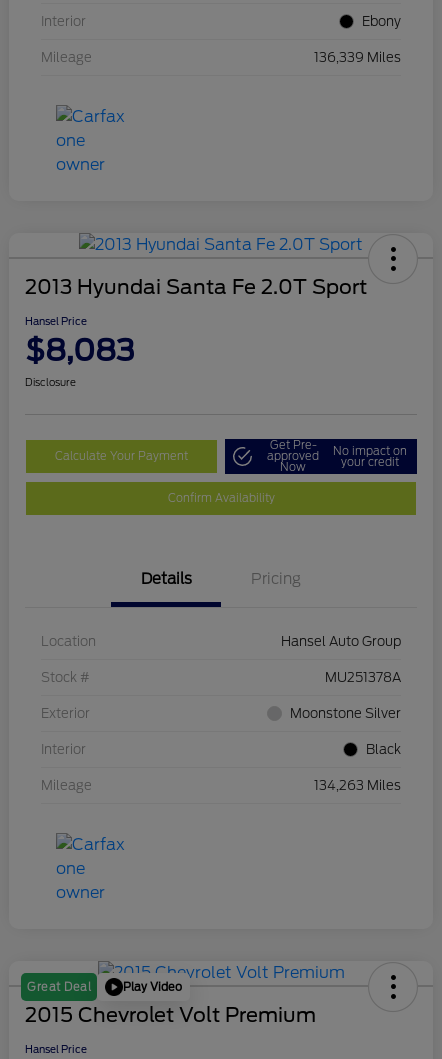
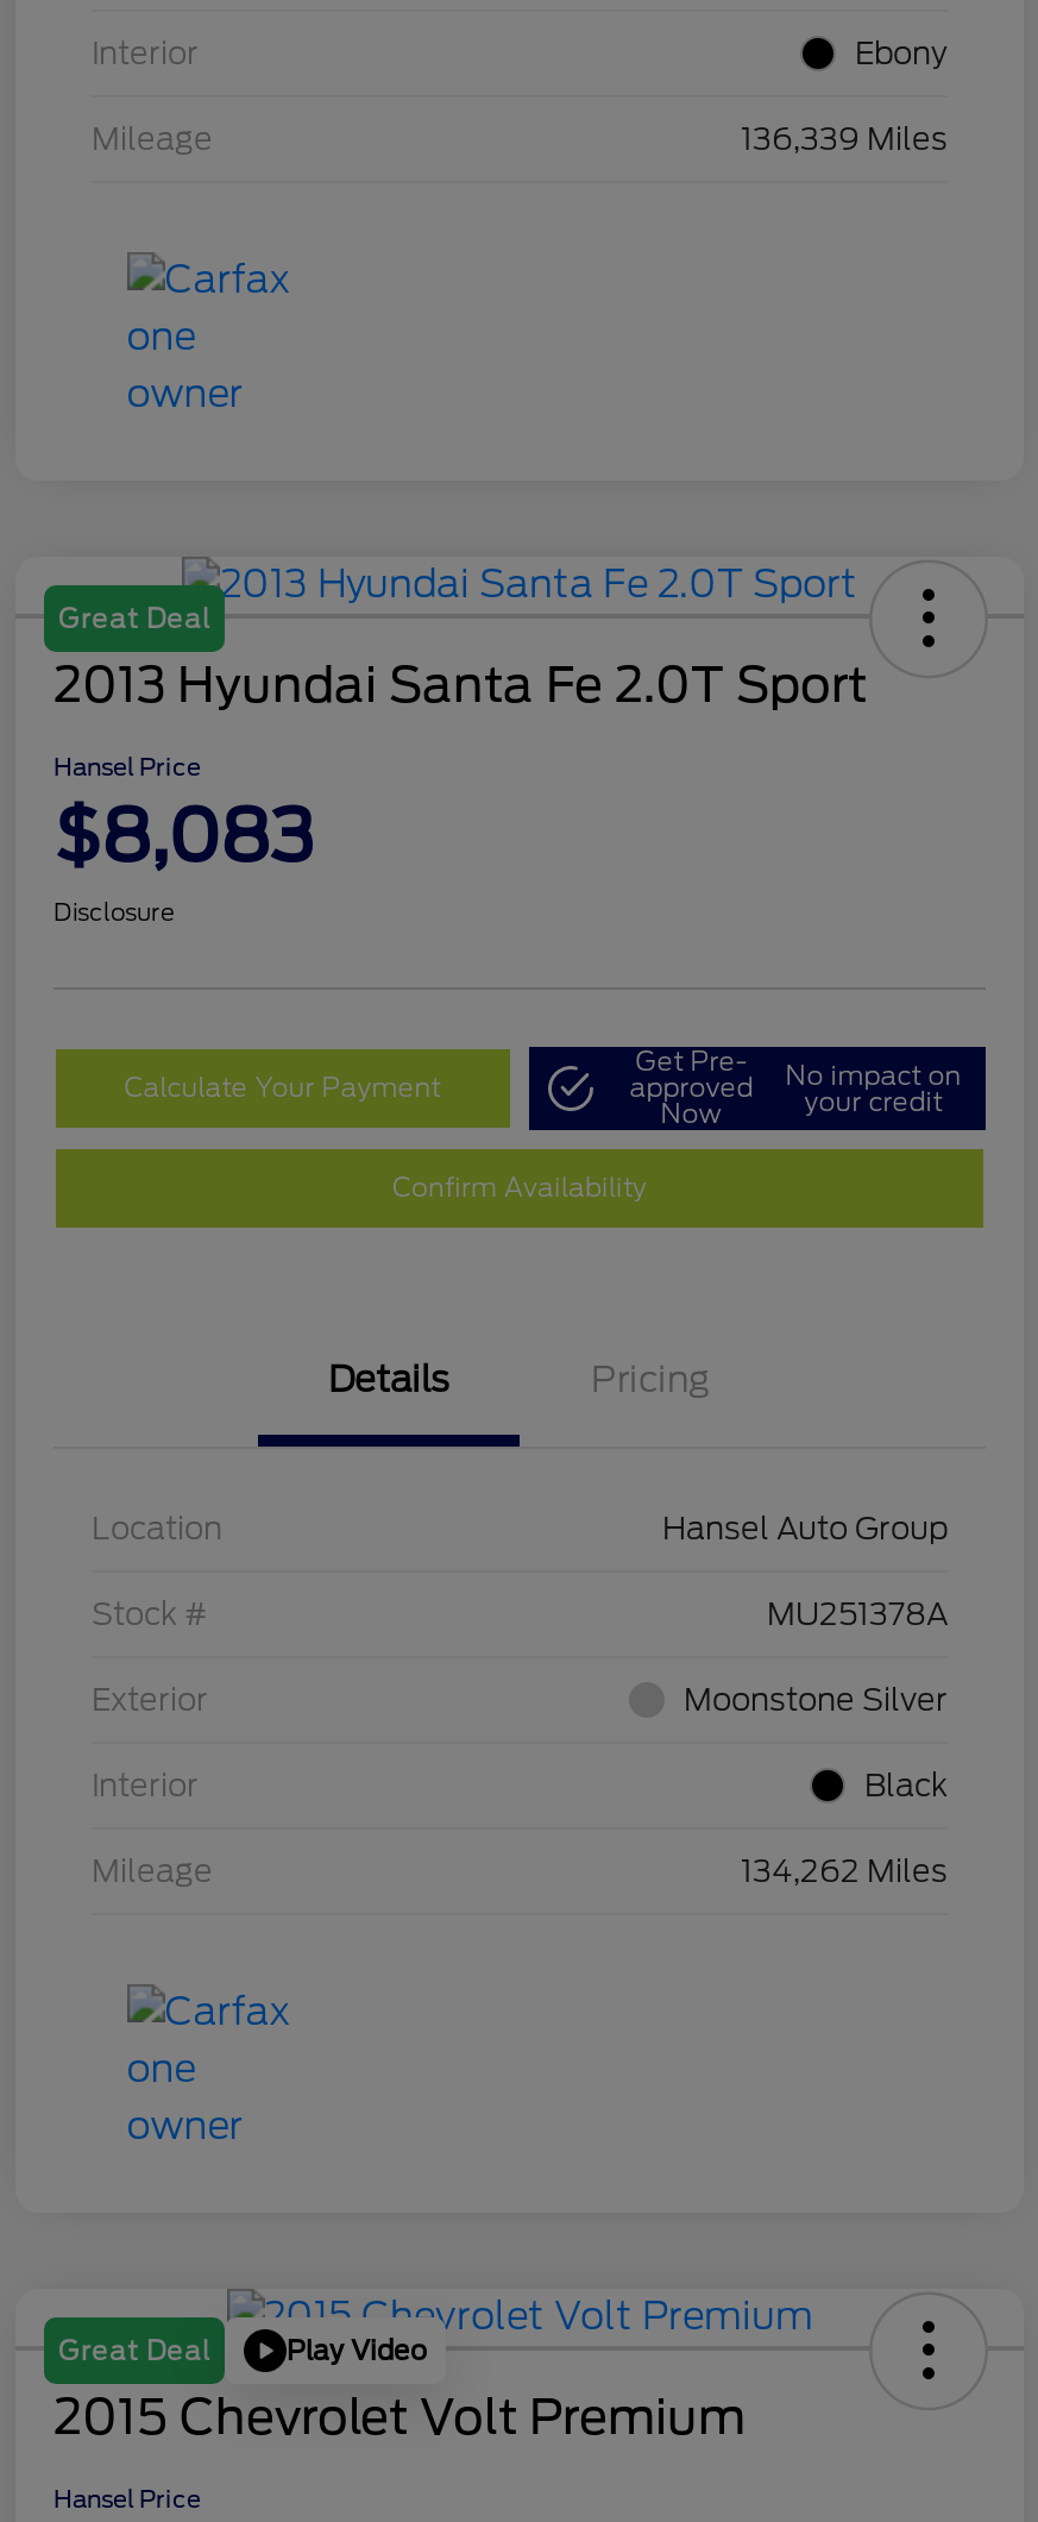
none -> [58,602,210,636] Great Deal
[314,778,401,793] 134,263 Miles -> [741,1854,948,1890] 134,262 Miles

